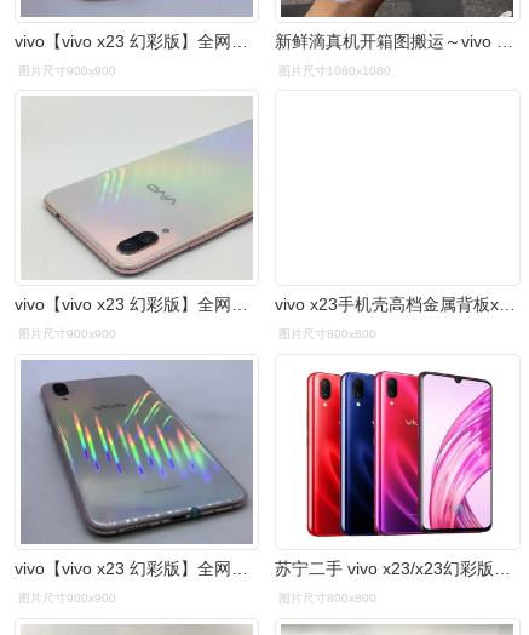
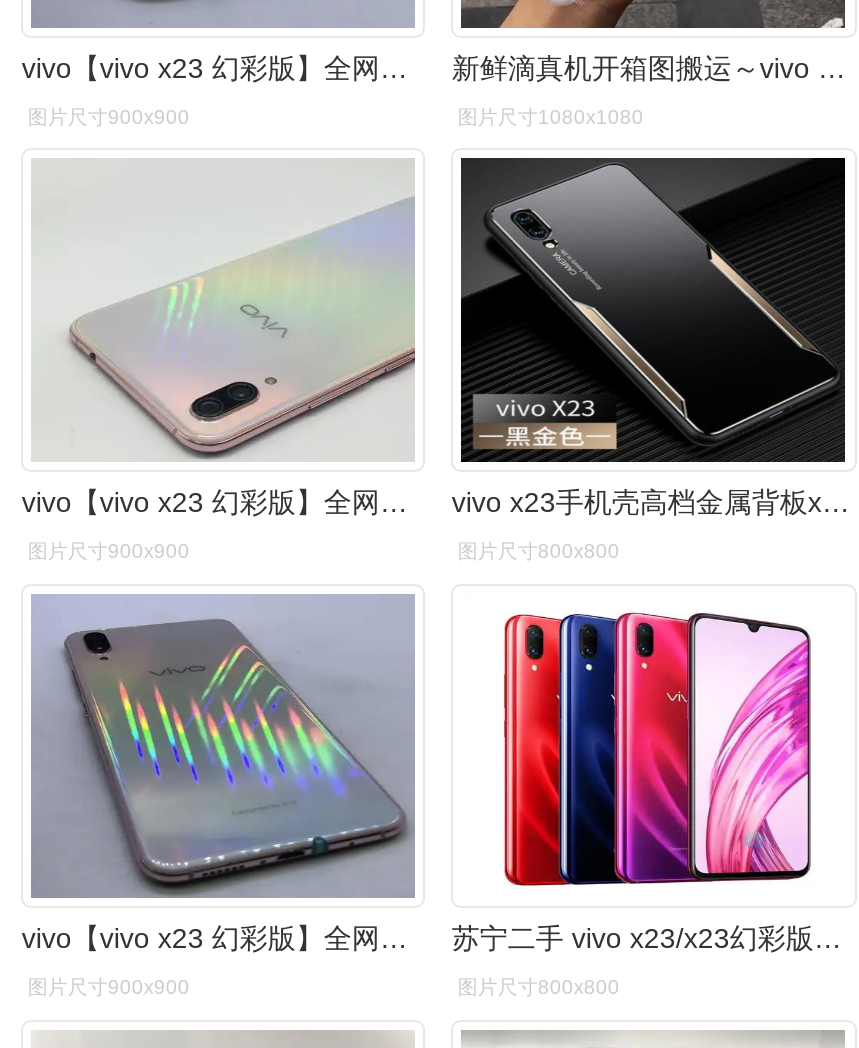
none -> [459,156,847,464] [image]

